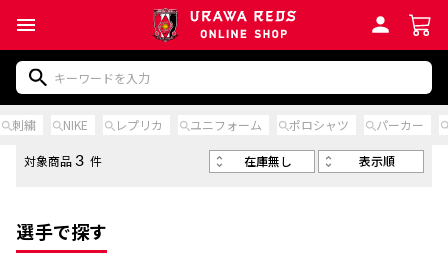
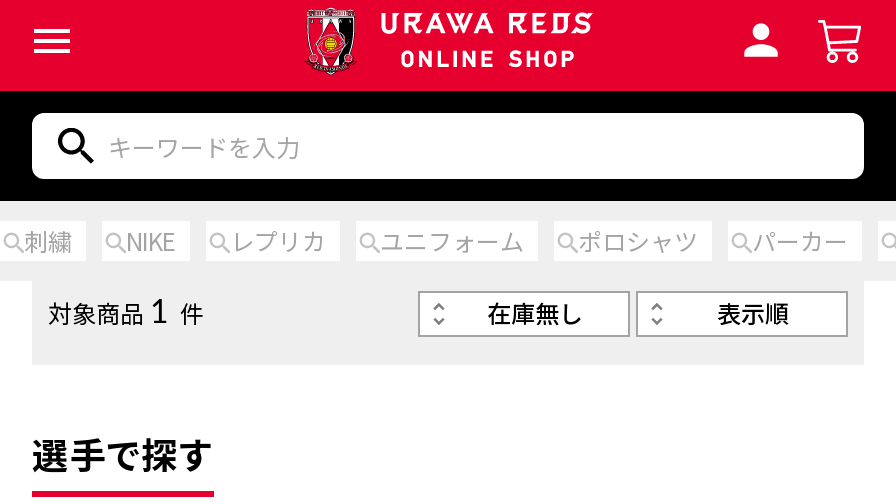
[24,152,102,169] 対象商品3 件 -> [48,295,204,329] 対象商品1 件

